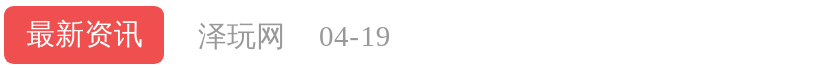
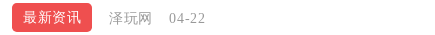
[26,19,391,52] 最新资讯 泽玩网 04-19 -> [23,9,205,26] 最新资讯 泽玩网 04-22

